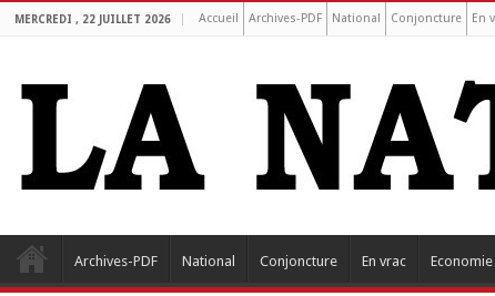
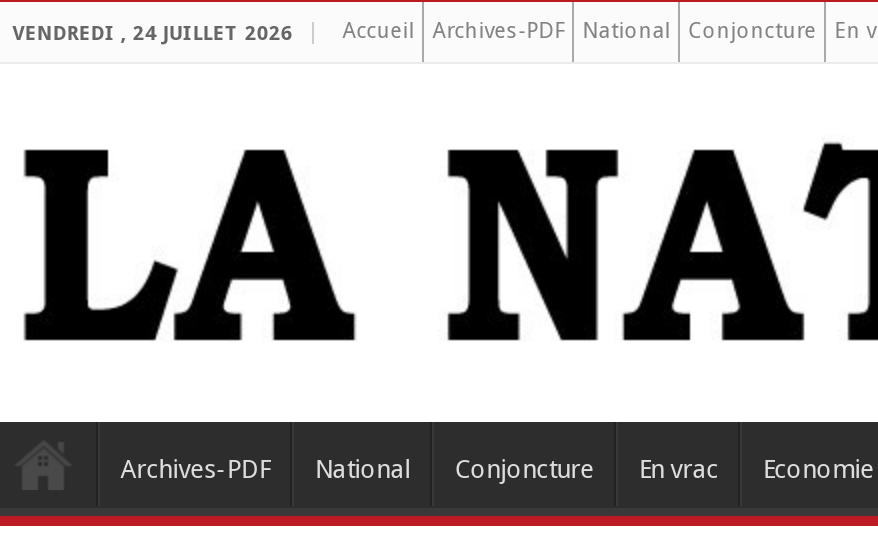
[15,13,171,25] MERCREDI , 22 JUILLET 2026 -> [12,22,292,44] VENDREDI , 24 JUILLET 2026

